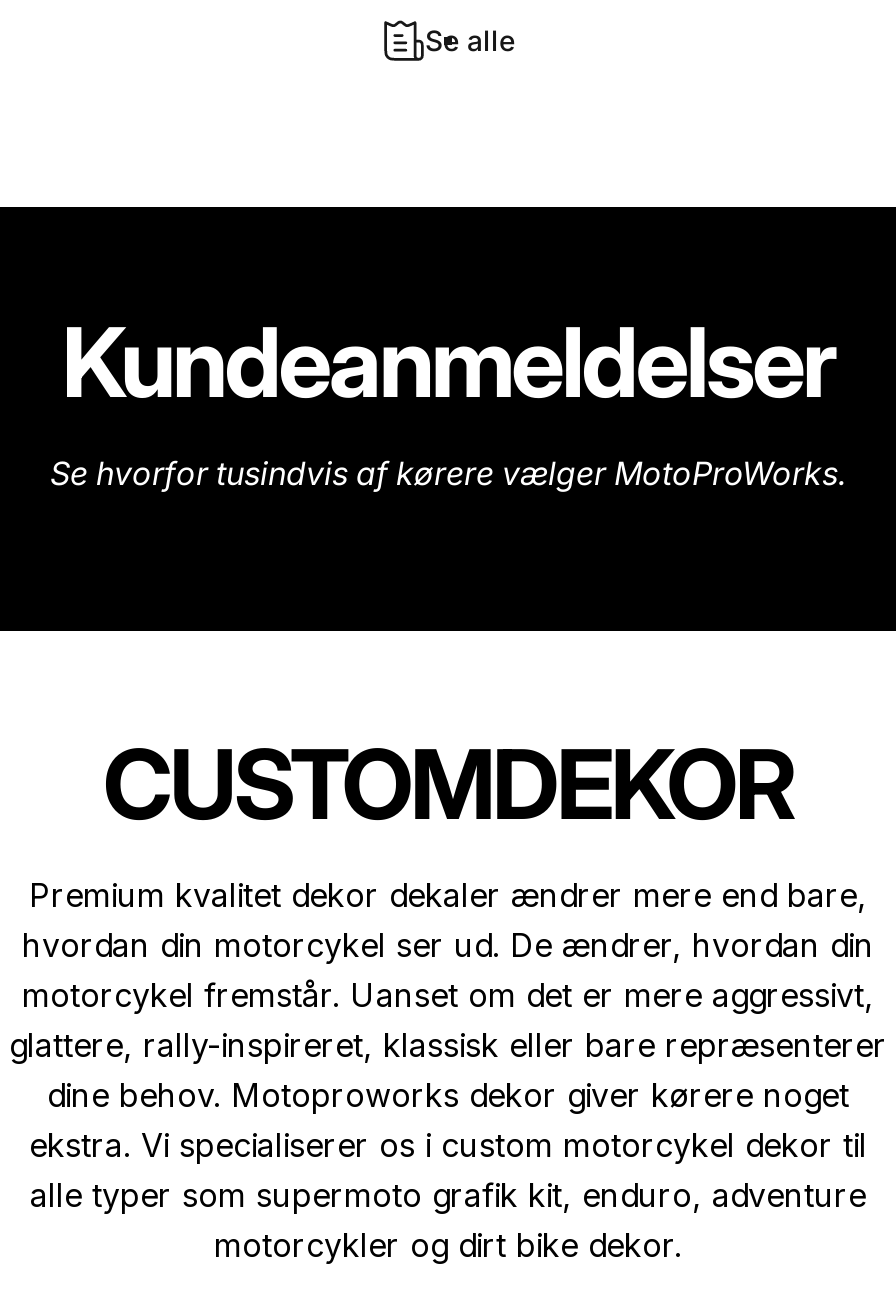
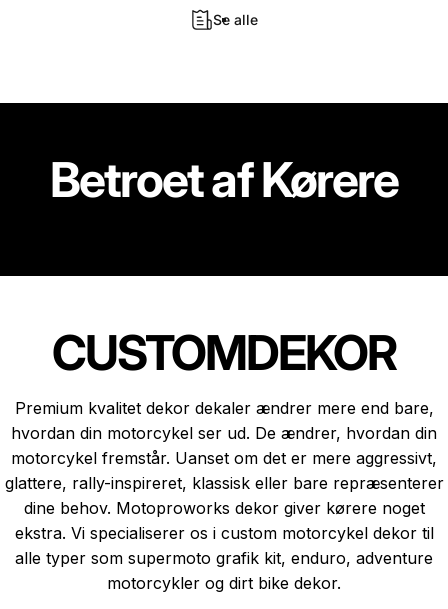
[50,302,846,492] Kundeanmeldelser | Se hvorfor tusindvis af kørere vælger MotoProWorks. -> [50,150,398,209] Betroet af Kørere

